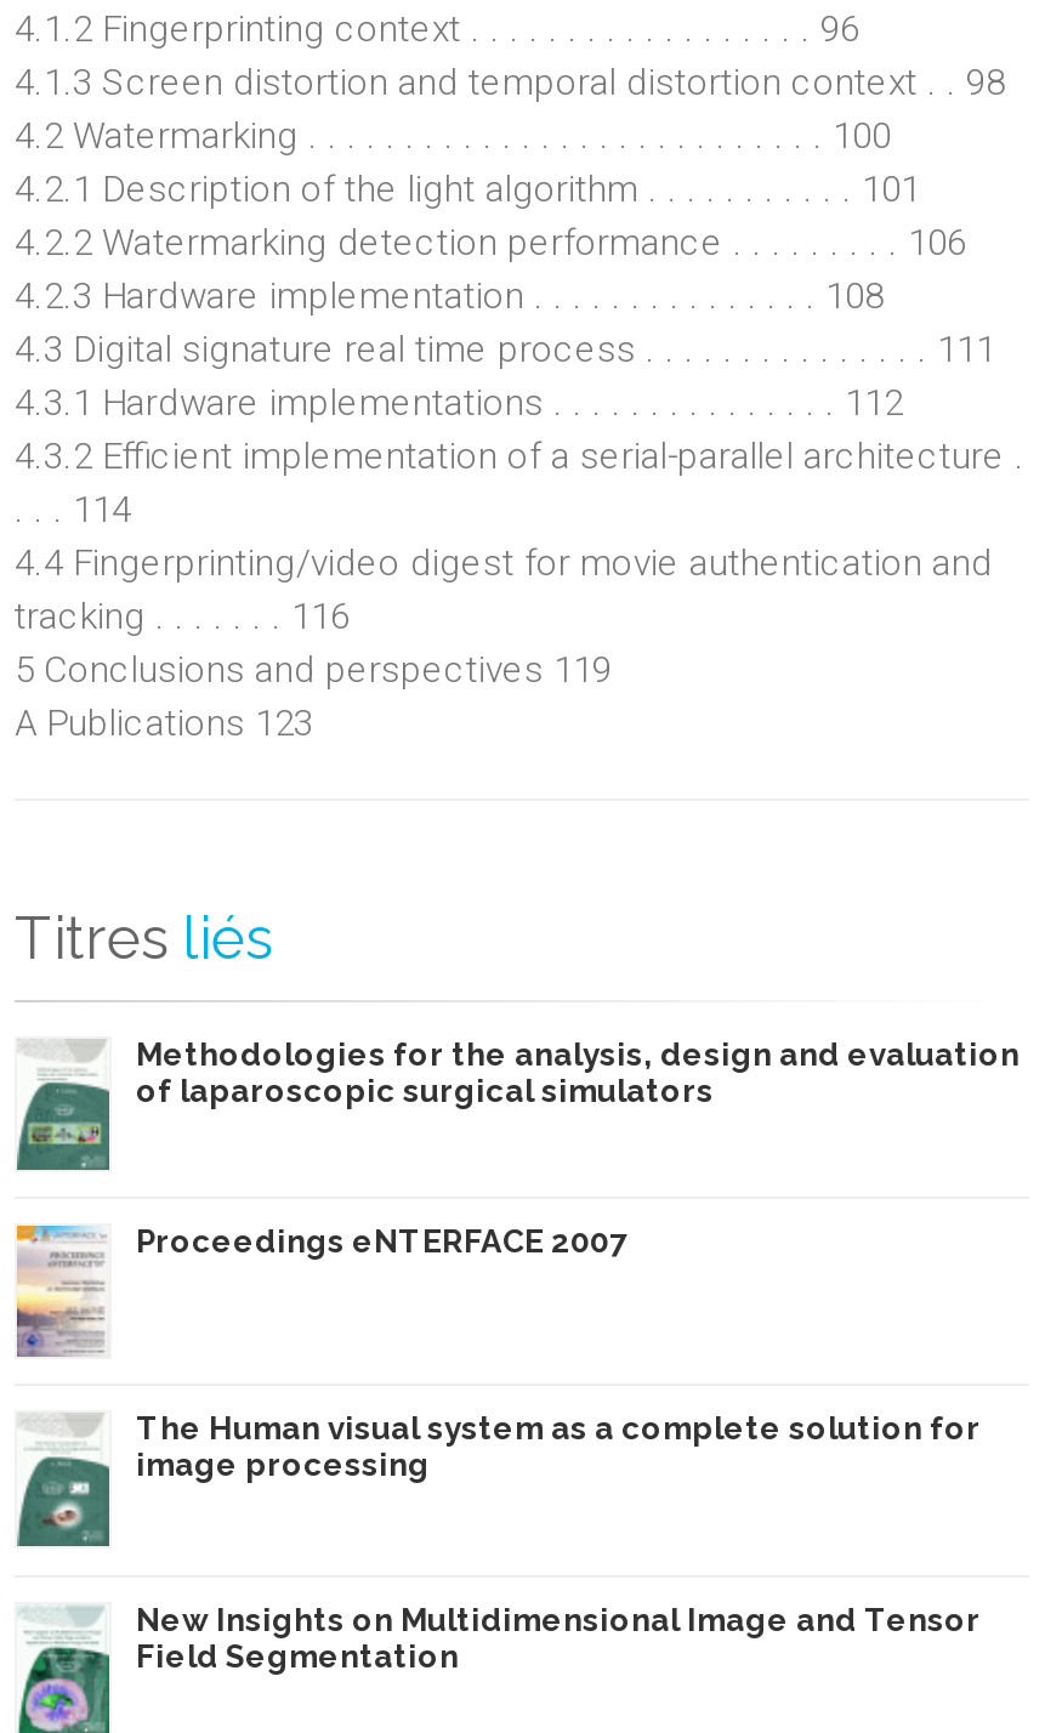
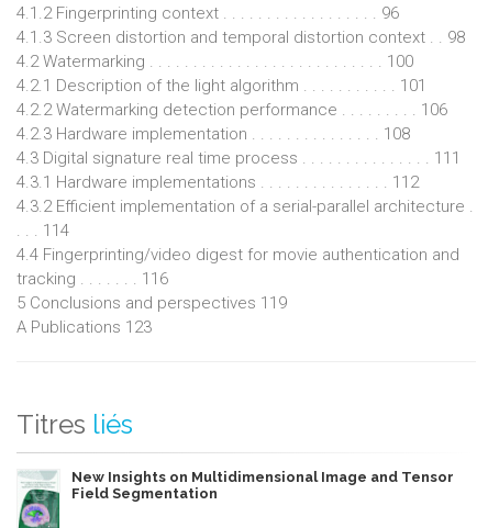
[15,1035,1020,1172] [image] | Methodologies for the analysis, design and evaluation | of laparoscopic surgical simulators -> none
[15,1222,626,1359] [image] | Proceedings eNTERFACE 2007 -> none
[15,1409,981,1549] [image] | The Human visual system as a complete solution for | image processing -> none

